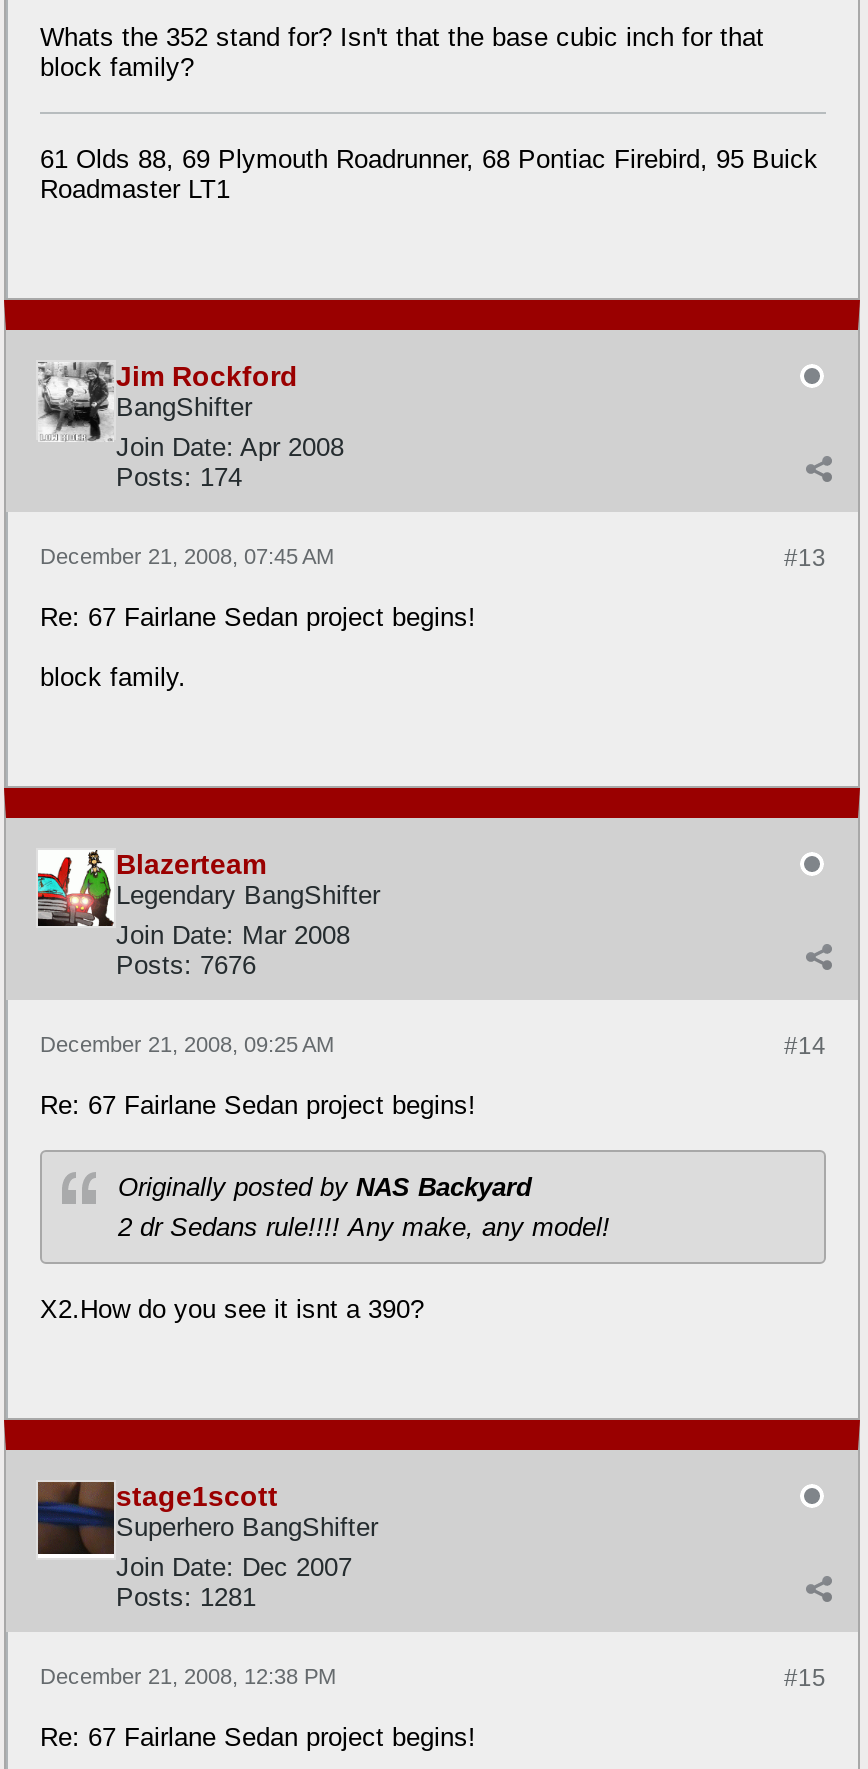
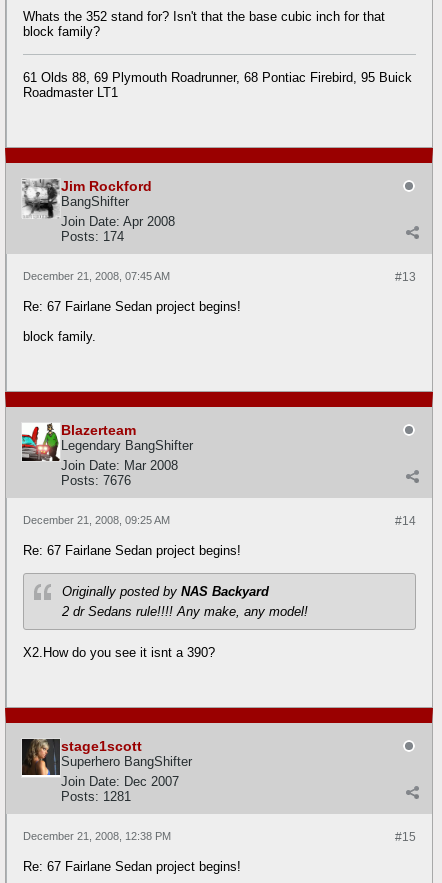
[38,1482,110,1556] [image] -> [22,739,58,776] [image]

